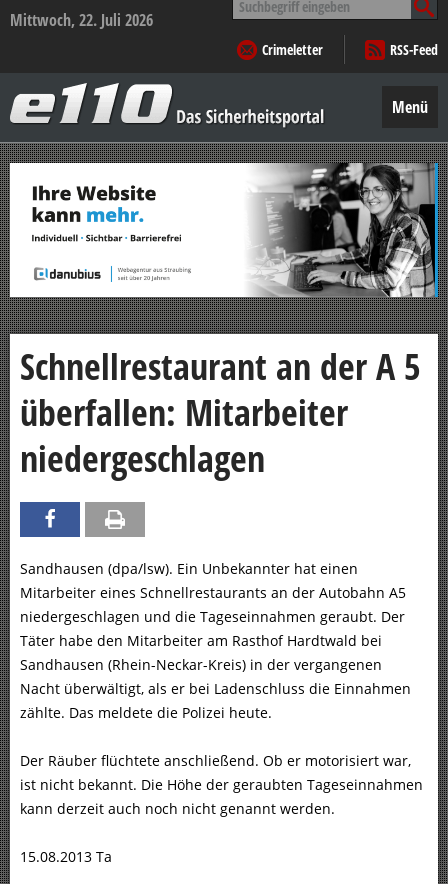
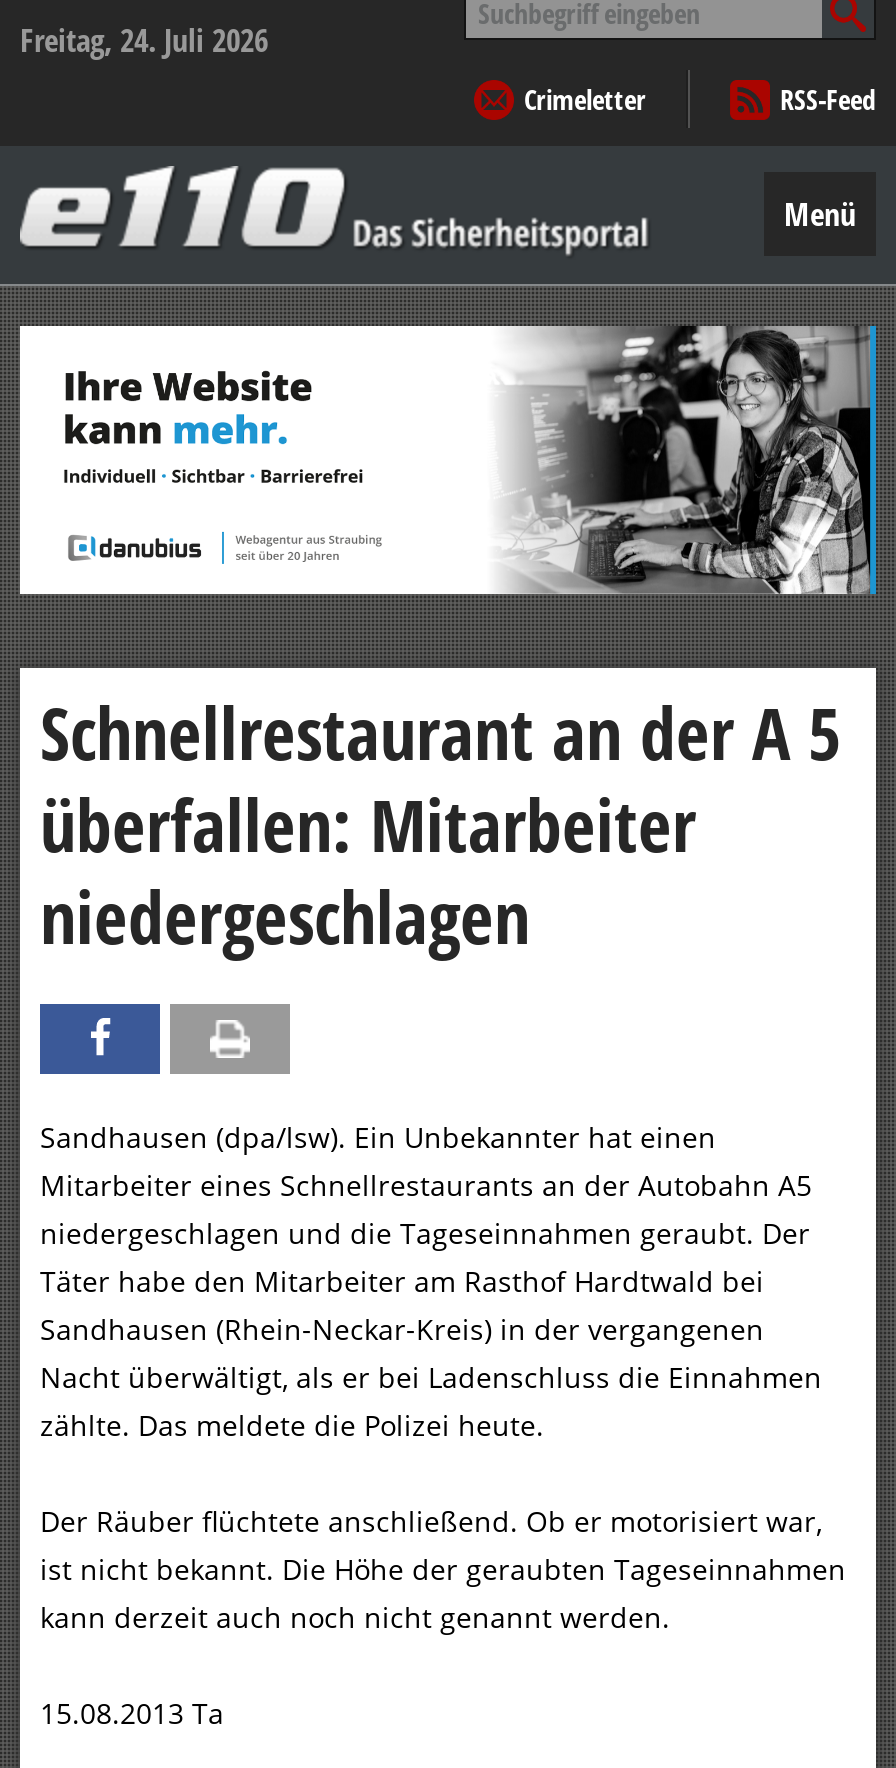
[10,9,153,31] Mittwoch, 22. Juli 2026 -> [20,18,268,62] Freitag, 24. Juli 2026

